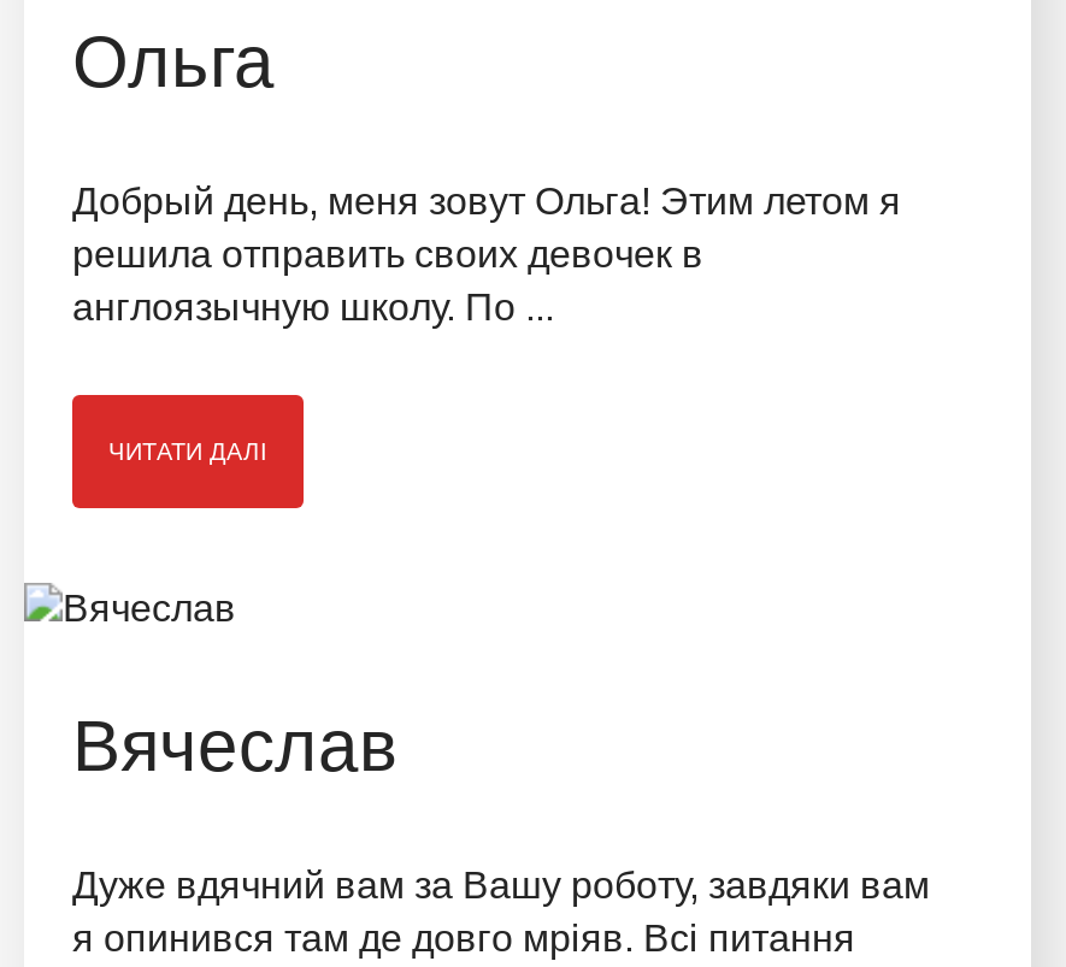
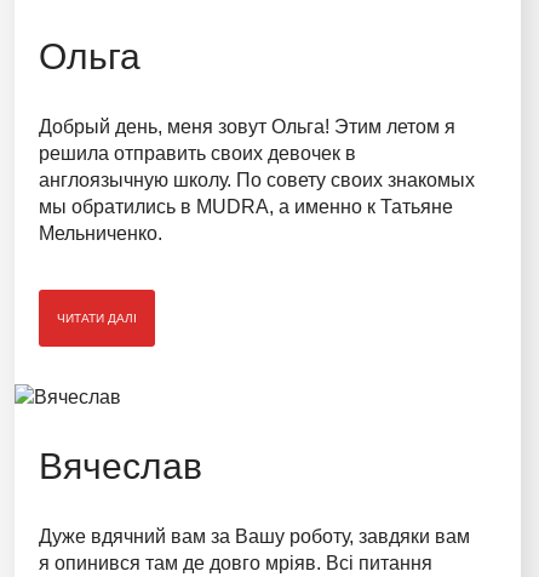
[72,288,554,329] англоязычную школу. По ... -> [39,170,475,244] англоязычную школу. По совету своих знакомых | мы обратились в MUDRA, а именно к Татьяне | Мельниченко.

